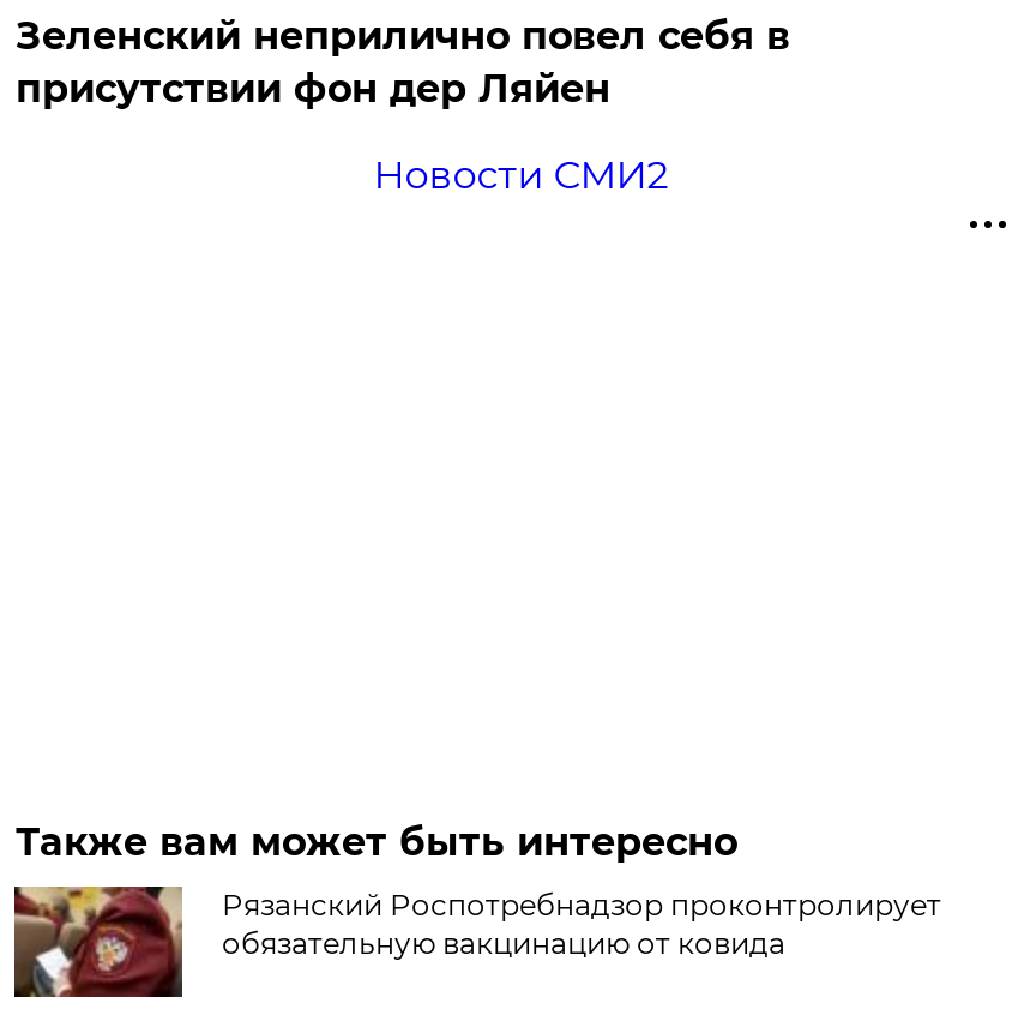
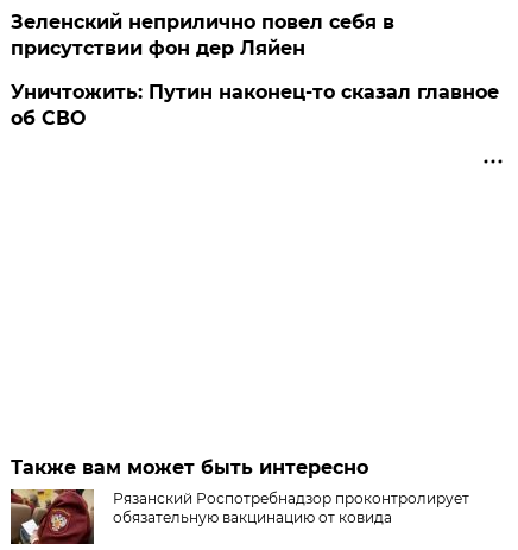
[373,152,668,198] Новости СМИ2 -> [11,81,499,129] Уничтожить: Путин наконец-то сказал главное | об СВО

